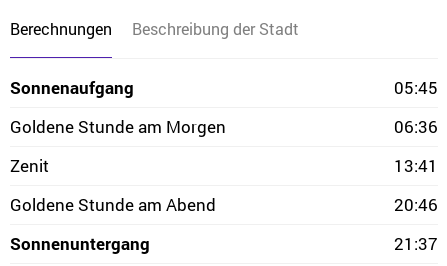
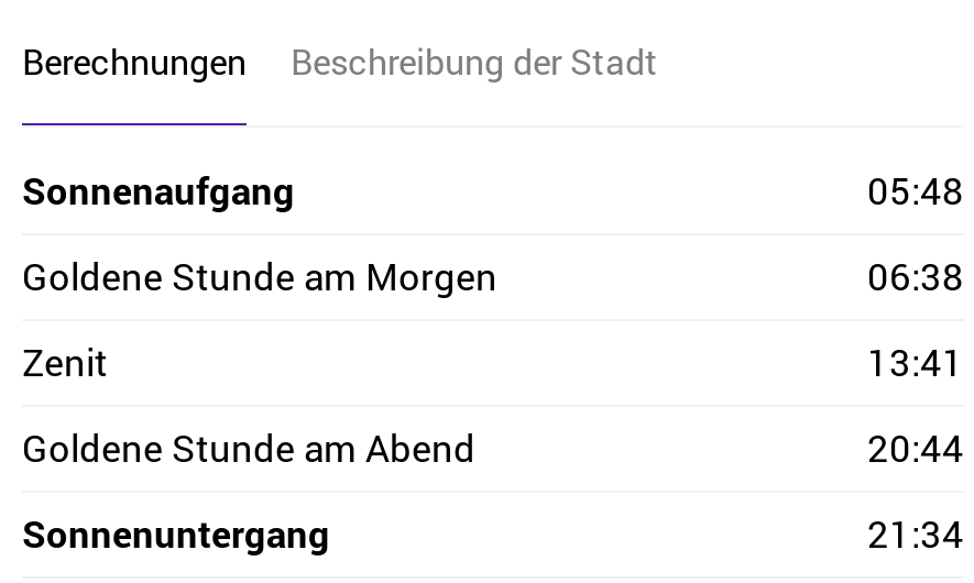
[394,76,438,99] 05:45 -> [867,165,964,216] 05:48
[394,115,438,138] 06:36 -> [867,251,964,301] 06:38
[394,193,438,216] 20:46 -> [867,422,964,473] 20:44
[394,232,438,255] 21:37 -> [867,508,964,559] 21:34

